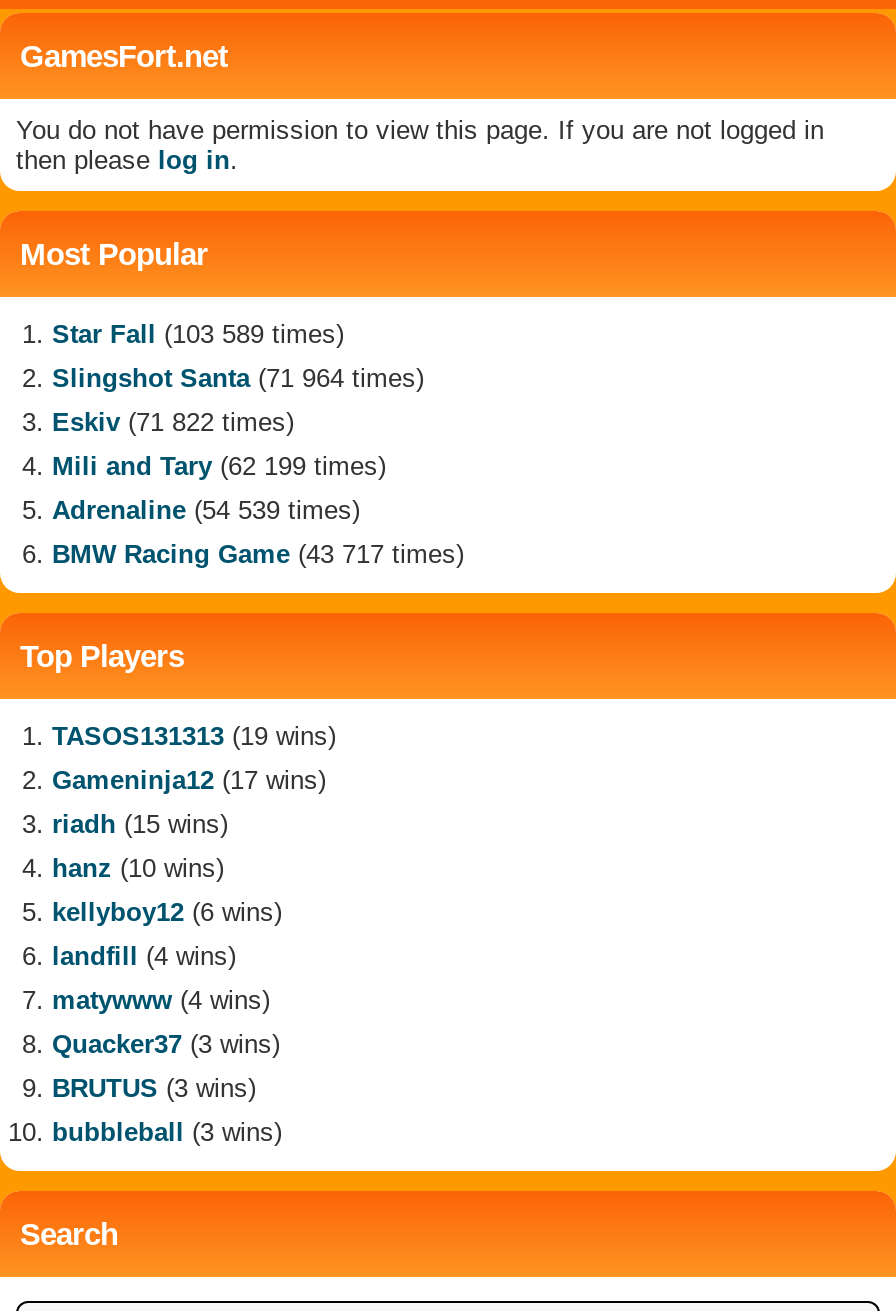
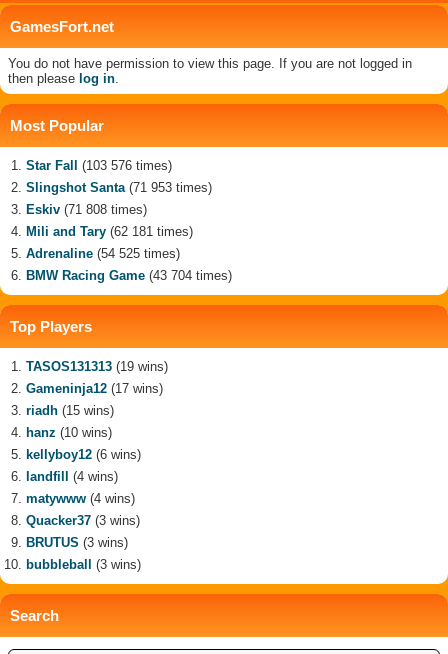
[52,319,344,349] Star Fall (103 589 times) -> [26,158,172,173] Star Fall (103 576 times)
[52,363,424,393] Slingshot Santa (71 964 times) -> [26,180,212,195] Slingshot Santa (71 953 times)
[52,407,294,437] Eskiv (71 822 times) -> [26,202,147,217] Eskiv (71 808 times)
[52,451,386,481] Mili and Tary (62 199 times) -> [26,224,193,239] Mili and Tary (62 181 times)
[52,495,360,525] Adrenaline (54 539 times) -> [26,246,180,261] Adrenaline (54 525 times)
[52,539,464,569] BMW Racing Game (43 717 times) -> [26,268,232,283] BMW Racing Game (43 704 times)

